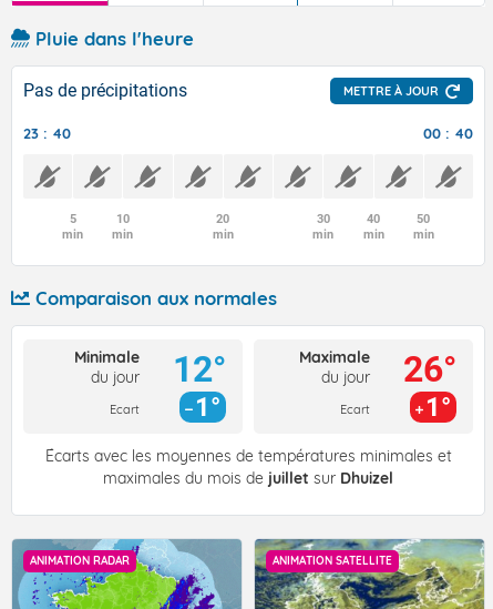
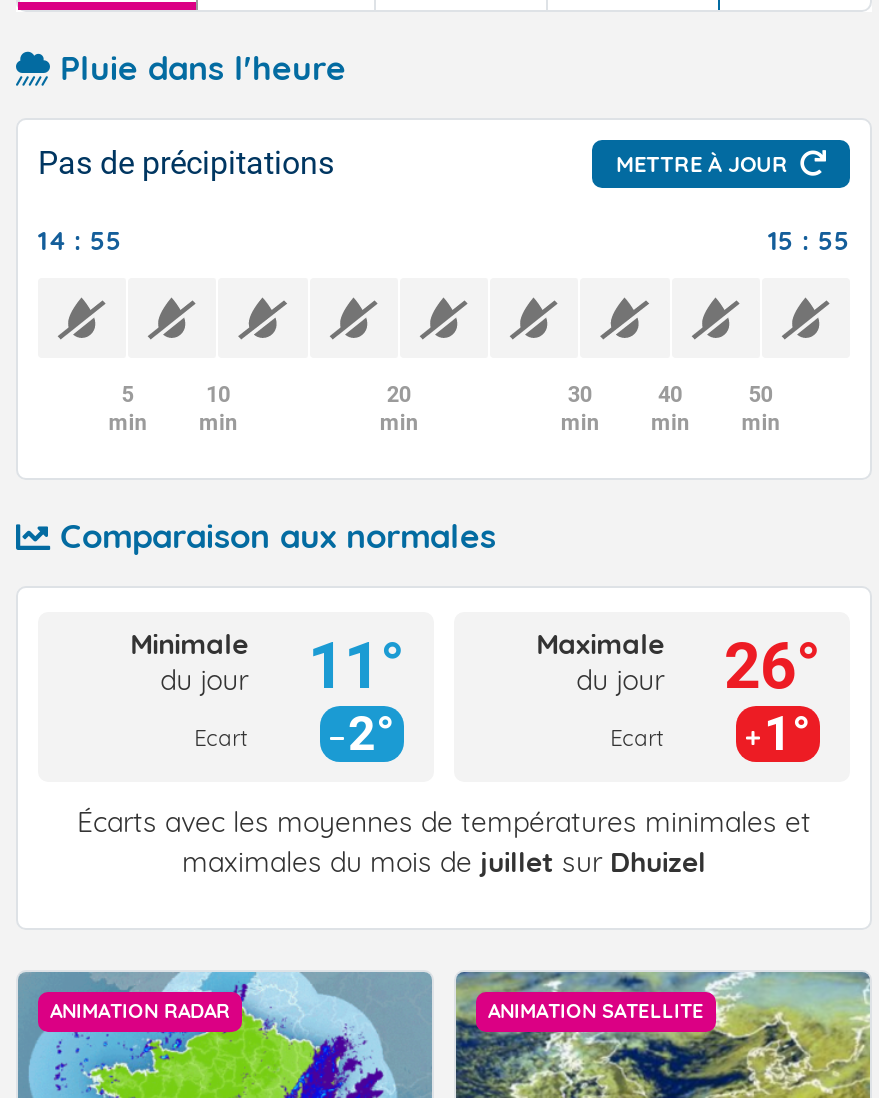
[23,124,71,142] 23 : 40 -> [38,224,122,256] 14 : 55
[423,124,473,142] 00 : 40 -> [768,224,850,256] 15 : 55
[74,347,226,391] Minimale du jour 12° -> [130,626,404,704] Minimale du jour 11°
[195,392,220,423] 1° -> [348,706,394,762] 2°

